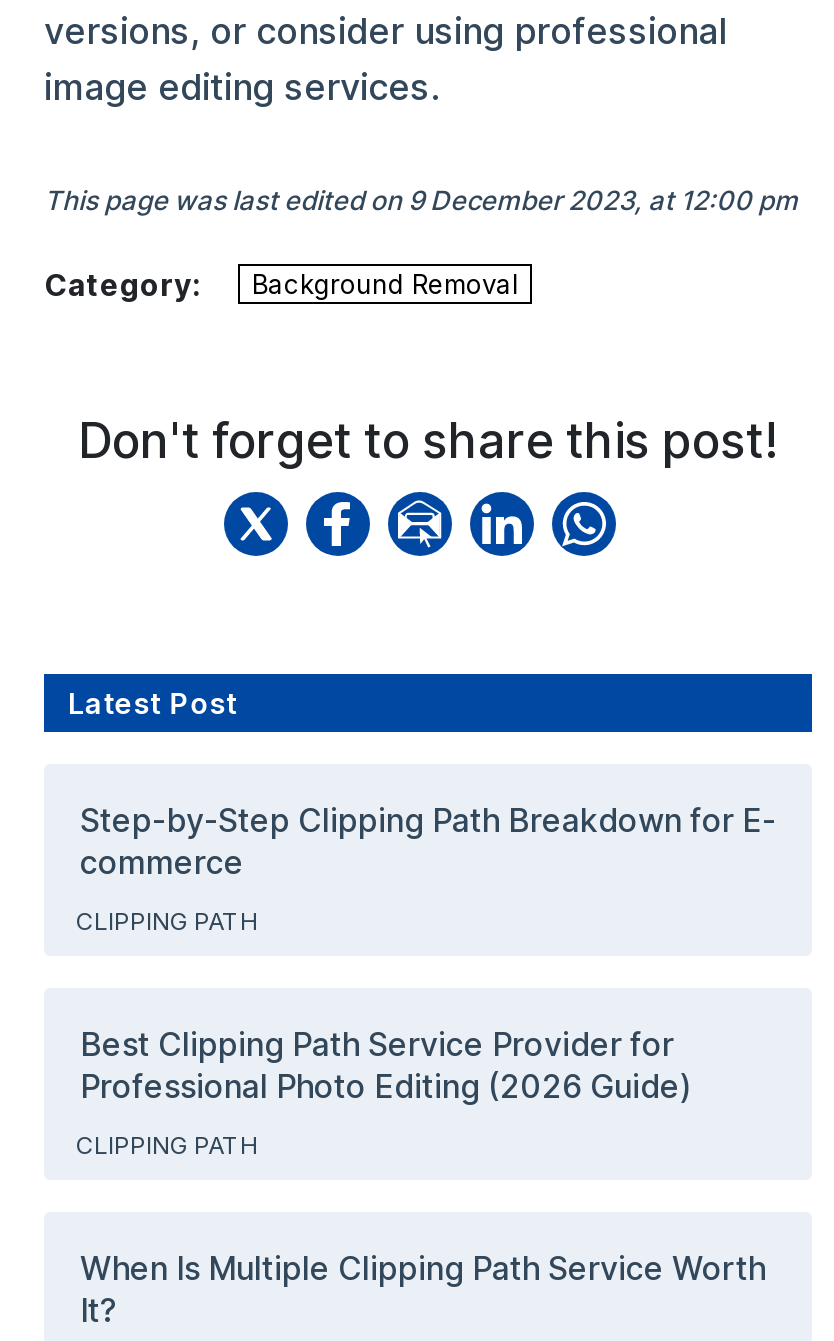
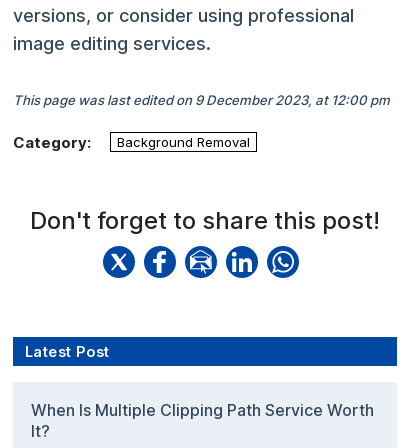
[76,799,776,1159] Step-by-Step Clipping Path Breakdown for E- | commerce | CLIPPING PATH | Best Clipping Path Service Provider for | Professional Photo Editing (2026 Guide) | CLIPPING PATH -> none

